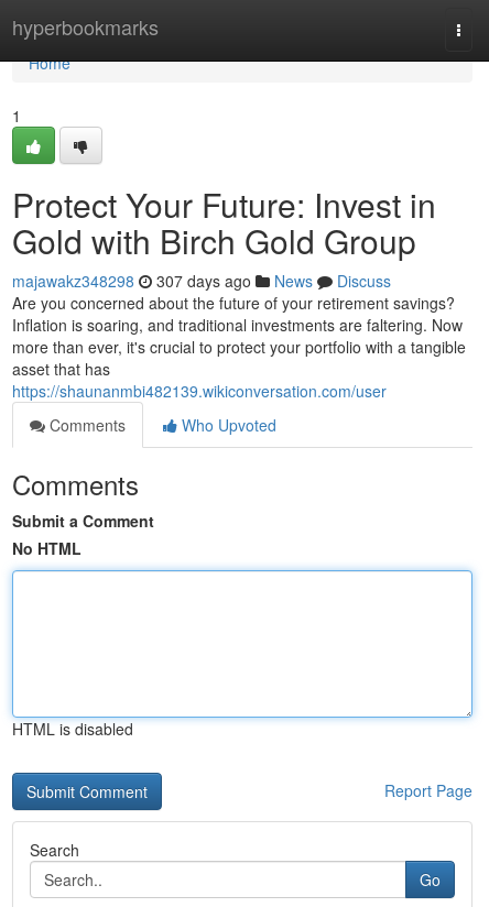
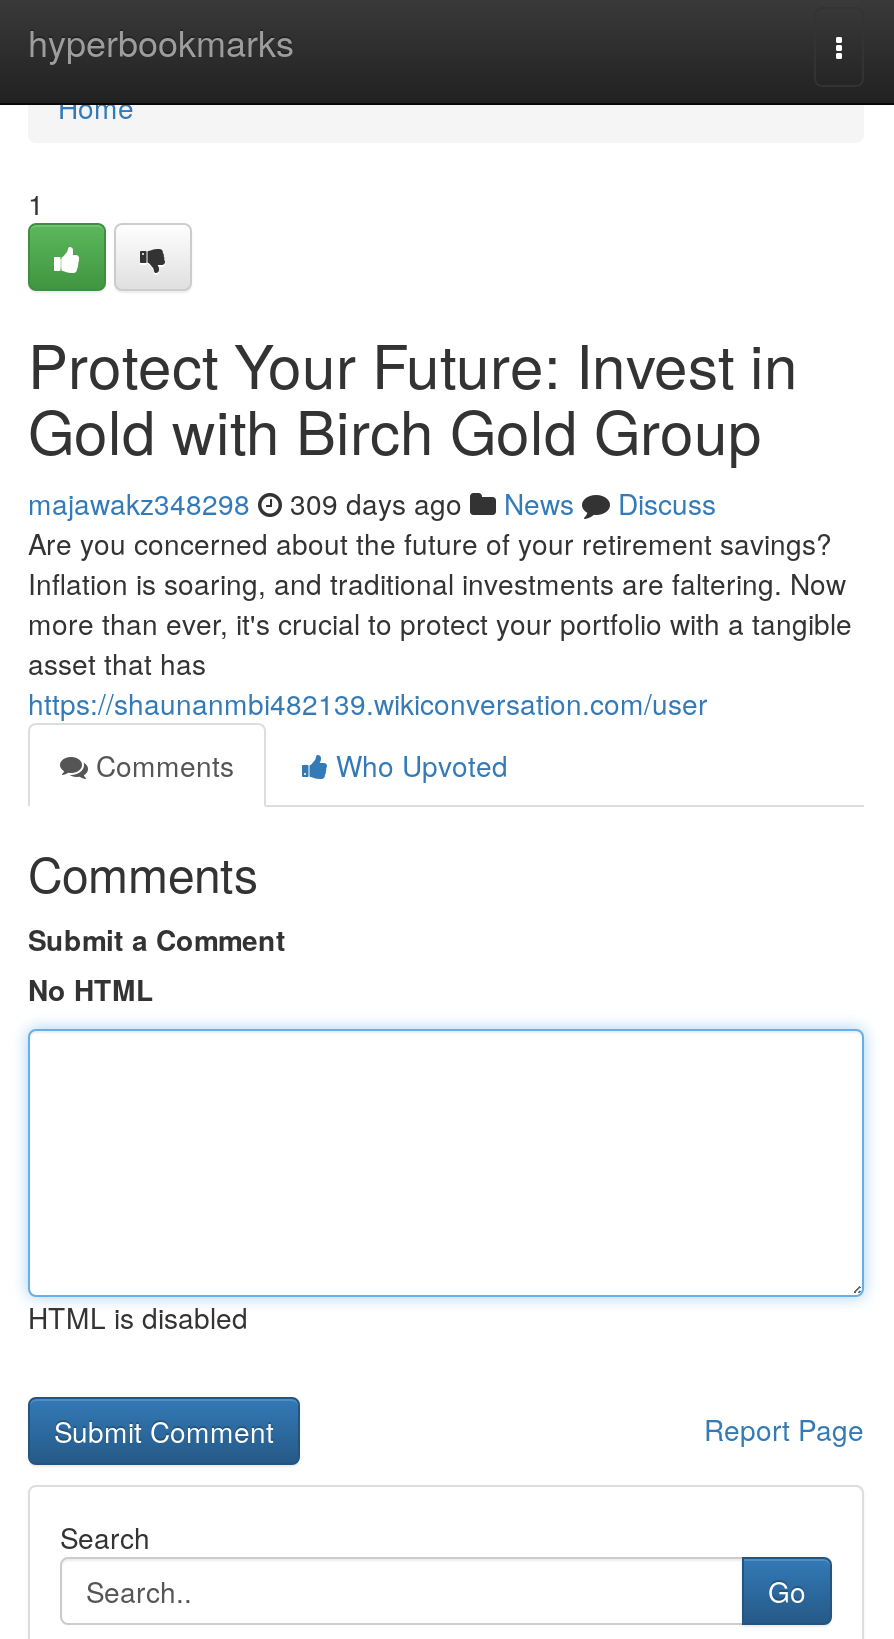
[12,270,391,292] majawakz348298 307 days ago News Discuss -> [28,483,716,523] majawakz348298 309 days ago News Discuss

